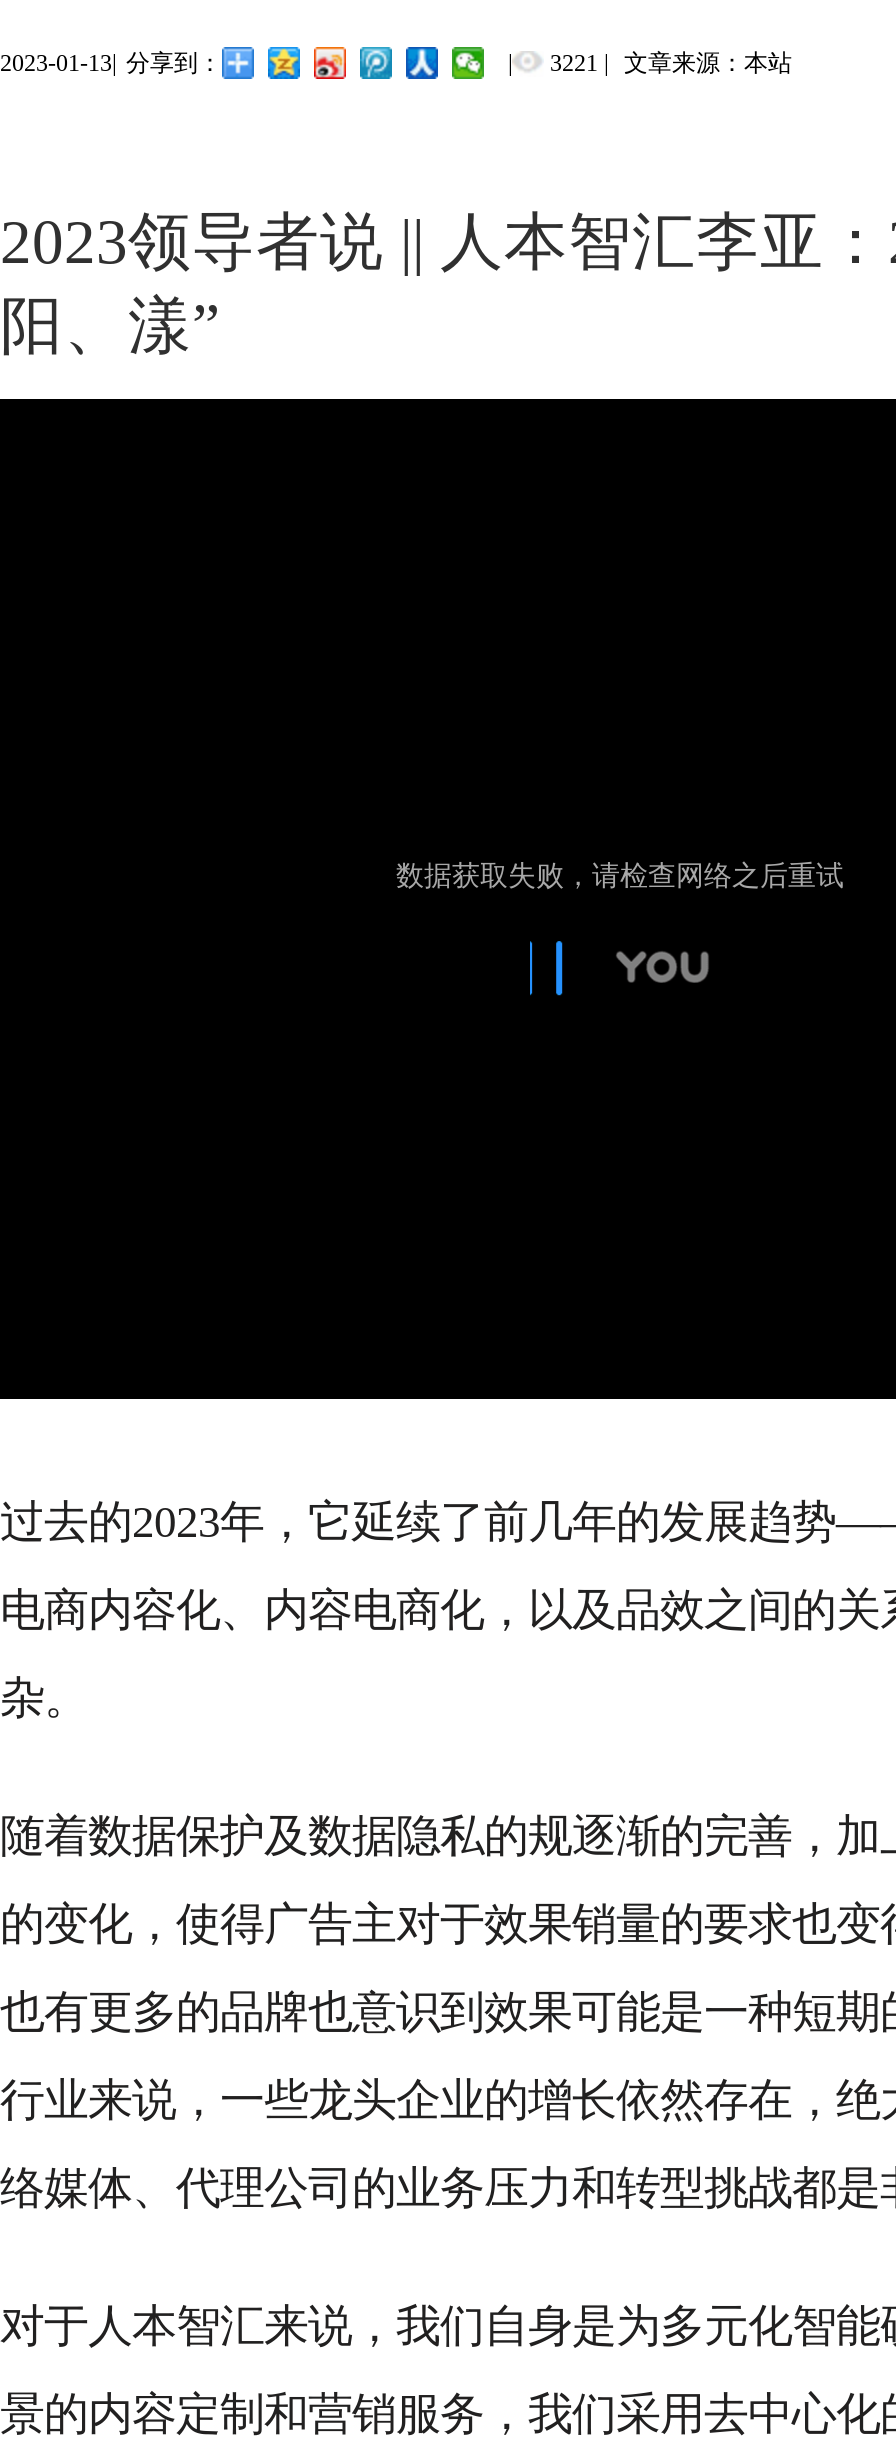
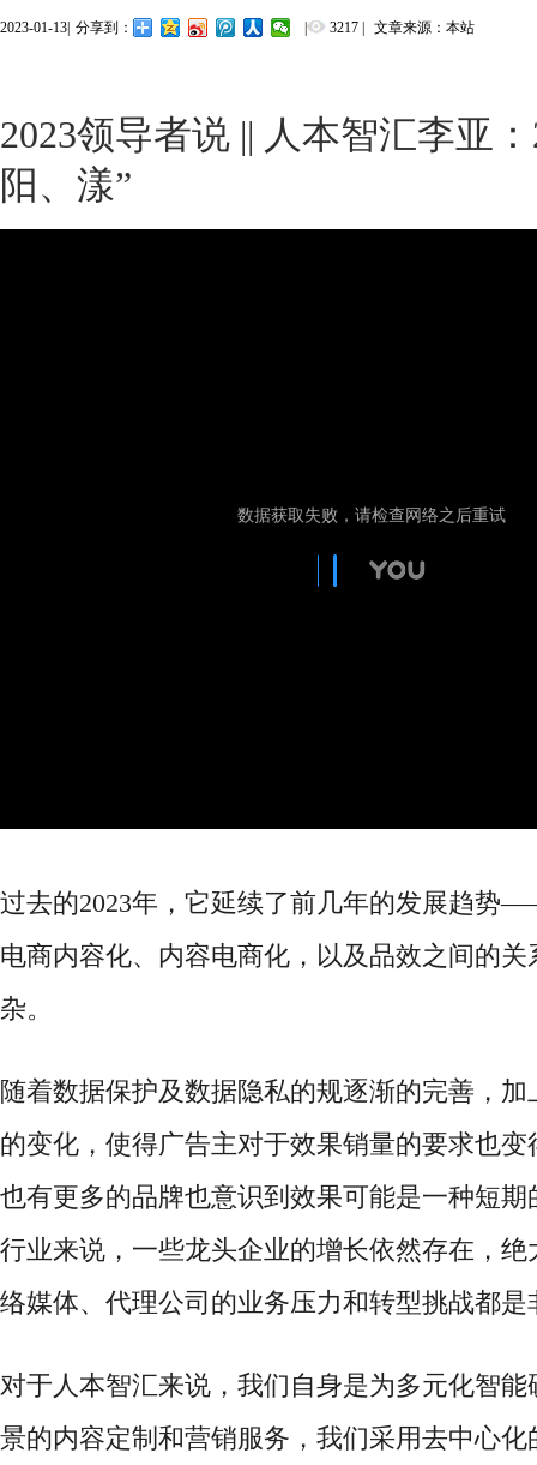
[550,48,792,76] 3221 文章来源：本站 -> [330,19,475,35] 3217 文章来源：本站

